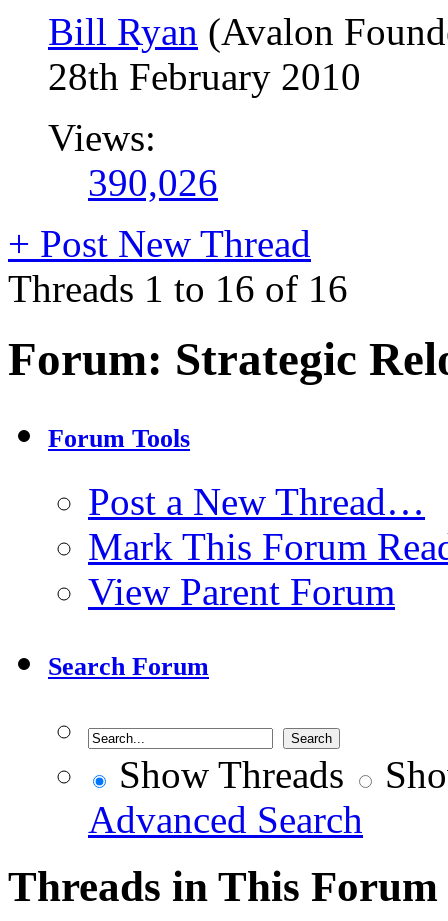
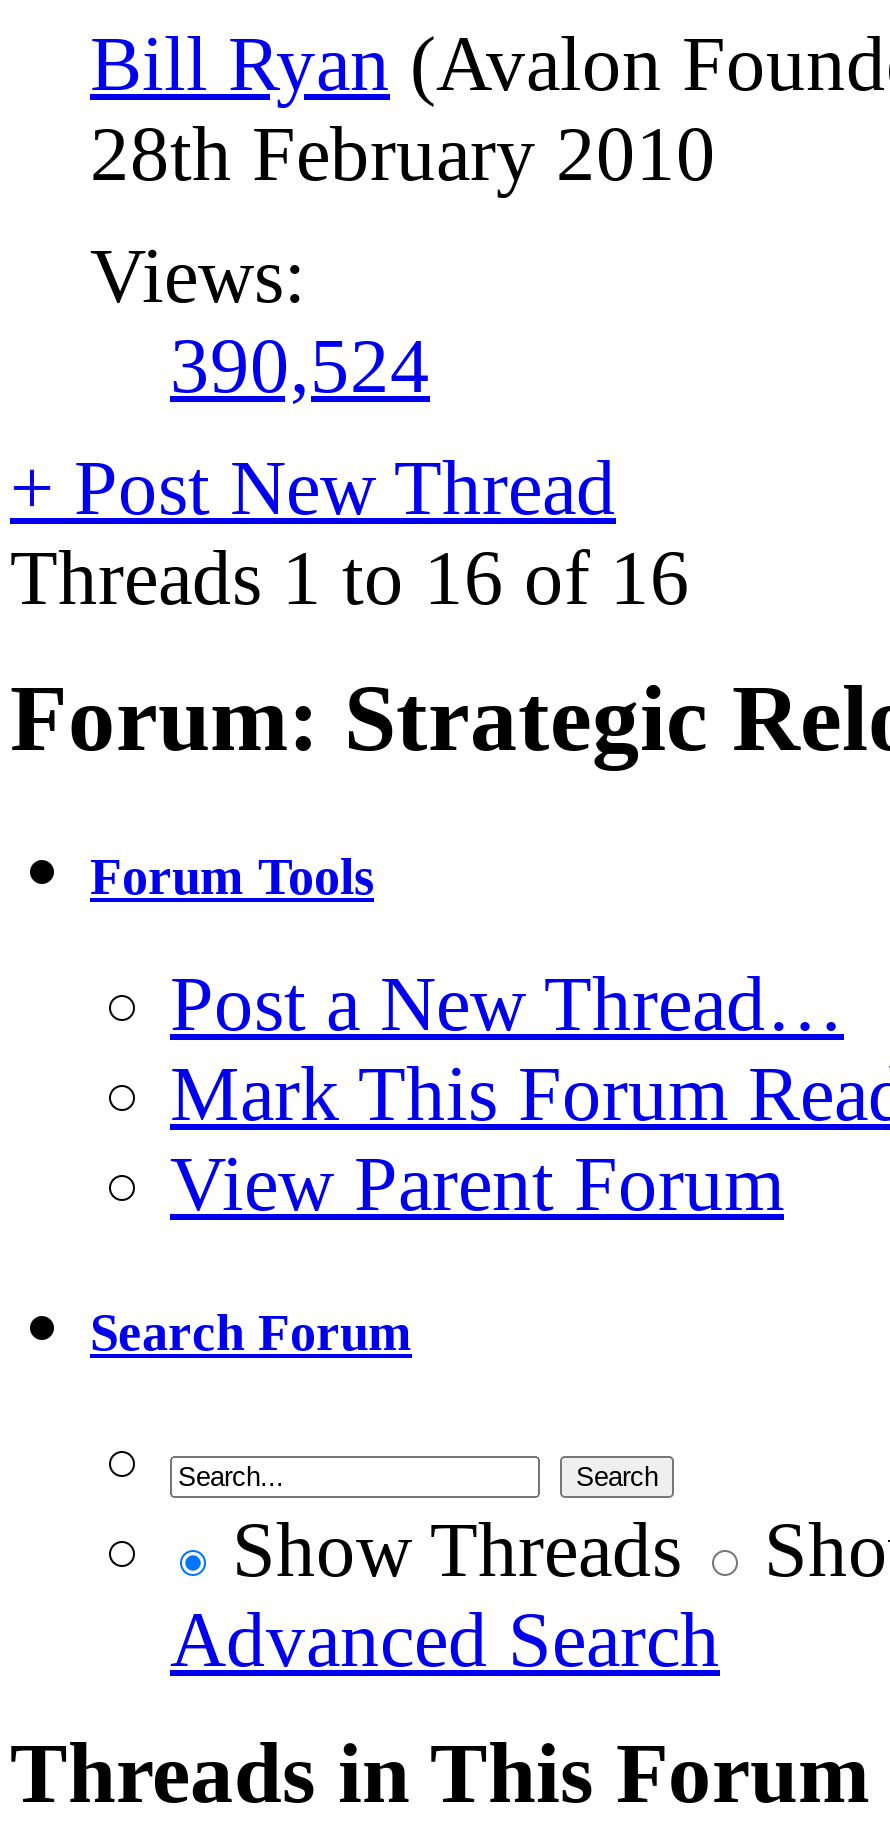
[88,161,218,204] 390,026 -> [170,322,430,408] 390,524

